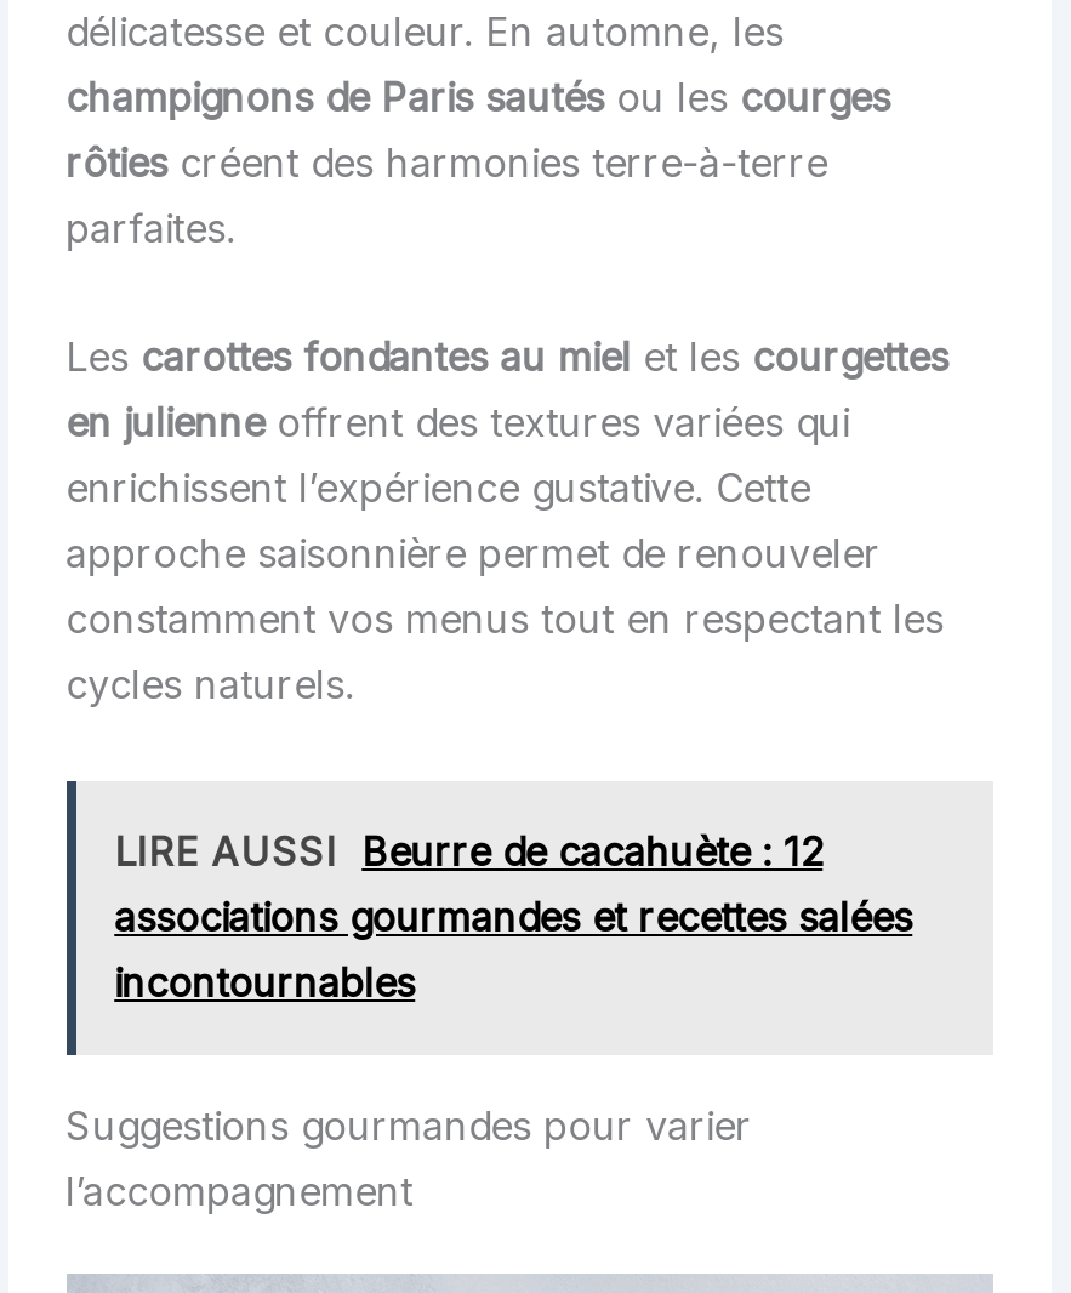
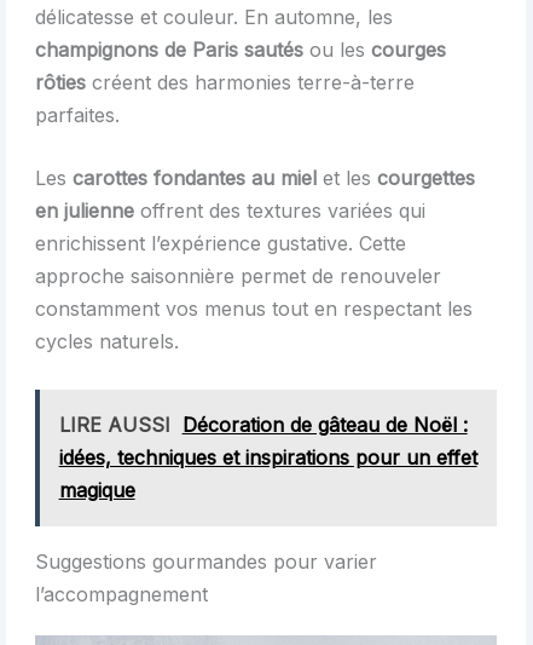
[114,827,912,1006] LIRE AUSSI Beurre de cacahuète : 12 | associations gourmandes et recettes salées | incontournables -> [59,412,477,502] LIRE AUSSI Décoration de gâteau de Noël : | idées, techniques et inspirations pour un effet | magique

